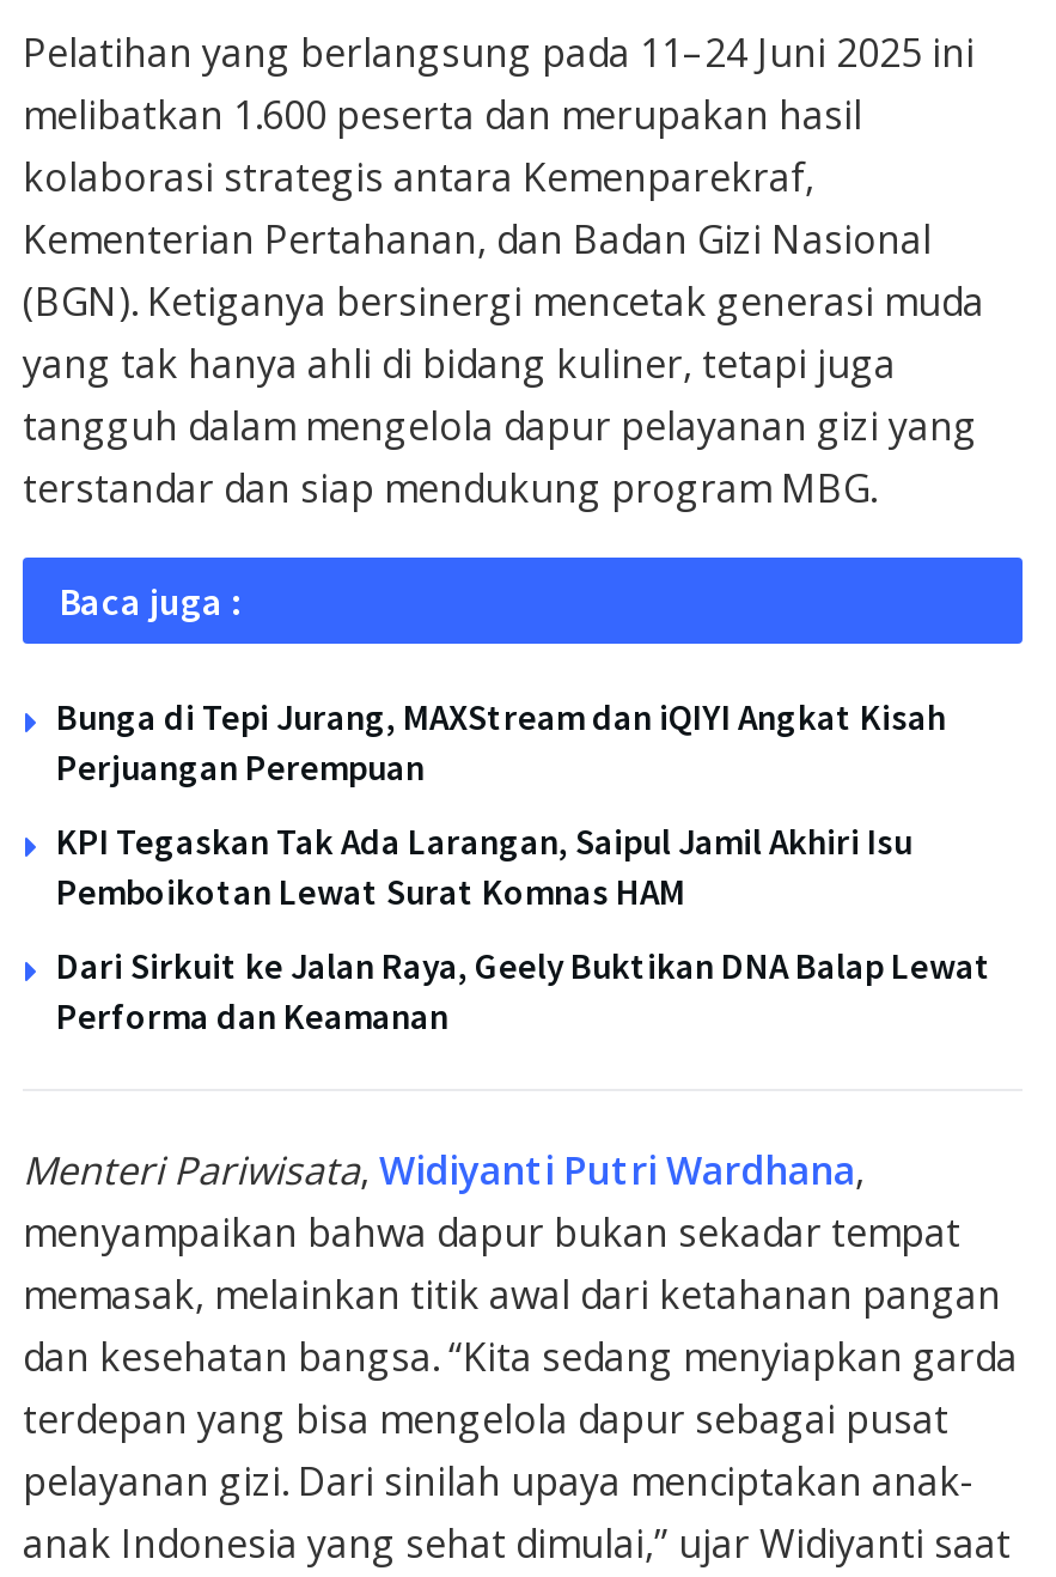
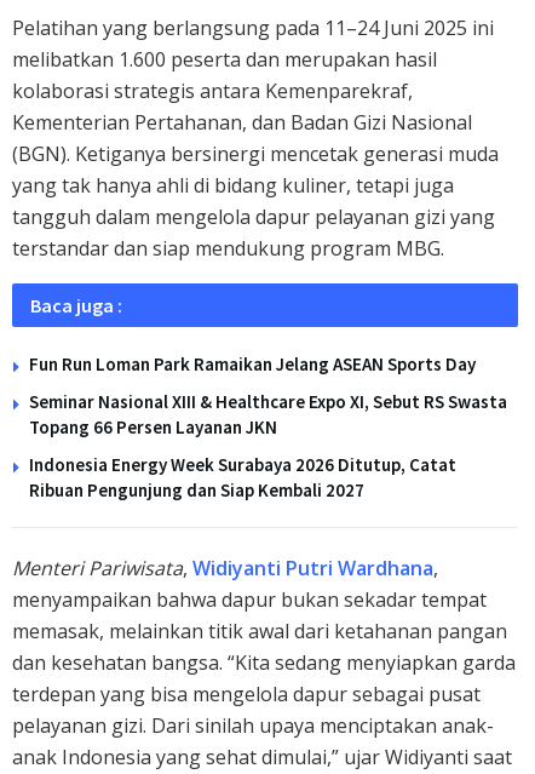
[56,695,946,791] Bunga di Tepi Jurang, MAXStream dan iQIYI Angkat Kisah | Perjuangan Perempuan -> [29,353,476,376] Fun Run Loman Park Ramaikan Jelang ASEAN Sports Day
[56,820,912,915] KPI Tegaskan Tak Ada Larangan, Saipul Jamil Akhiri Isu | Pemboikotan Lewat Surat Komnas HAM -> [29,391,507,439] Seminar Nasional XIII & Healthcare Expo XI, Sebut RS Swasta | Topang 66 Persen Layanan JKN
[56,944,991,1040] Dari Sirkuit ke Jalan Raya, Geely Buktikan DNA Balap Lewat | Performa dan Keamanan -> [29,454,456,502] Indonesia Energy Week Surabaya 2026 Ditutup, Catat | Ribuan Pengunjung dan Siap Kembali 2027

